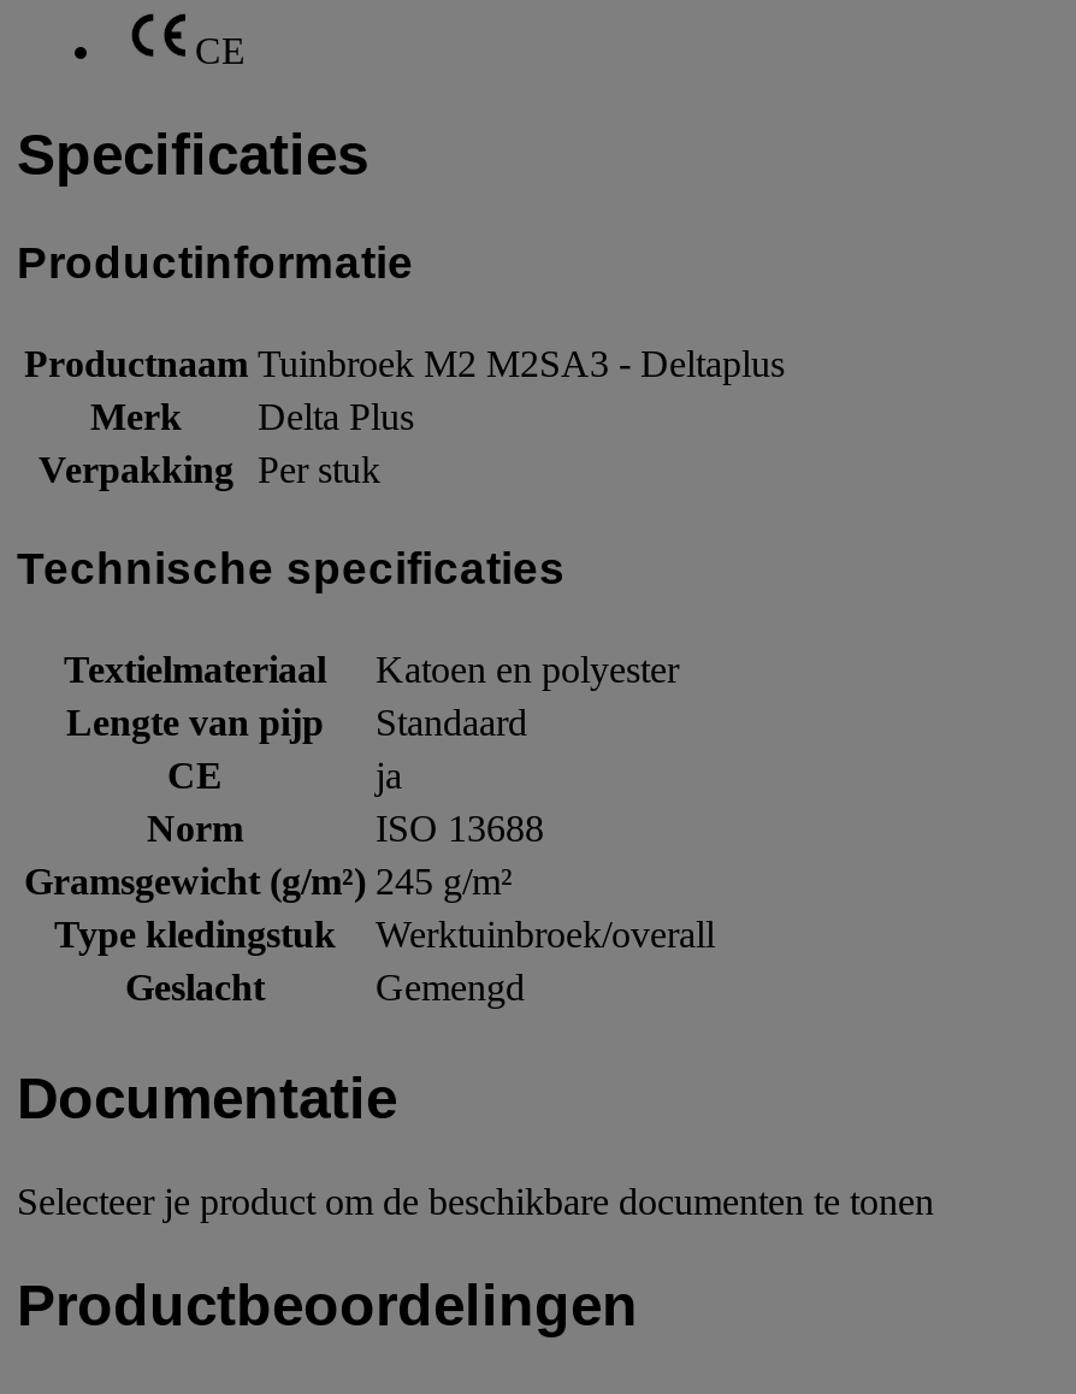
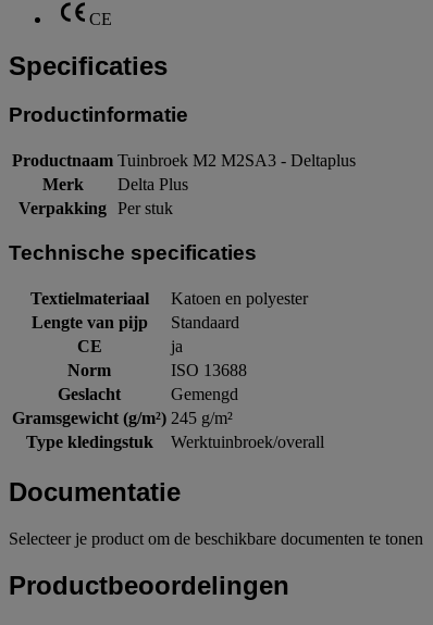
moved [54,914,715,955] -> [26,433,324,451]: Type kledingstuk | Werktuinbroek/overall
moved [125,967,525,1008] -> [58,385,238,403]: Geslacht | Gemengd

